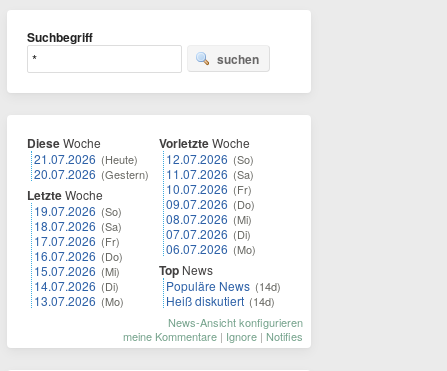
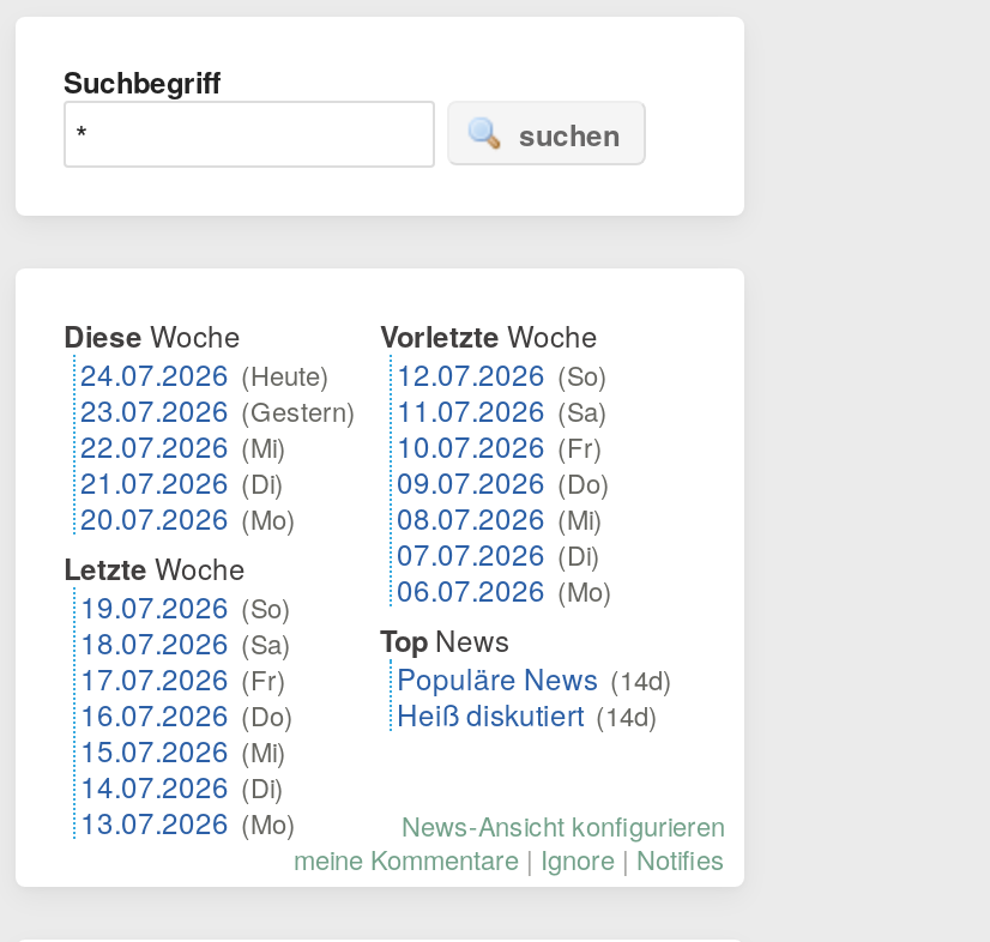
[34,150,149,182] 21.07.2026 (Heute) | 20.07.2026 (Gestern) -> [80,352,356,537] 24.07.2026 (Heute) | 23.07.2026 (Gestern) | 22.07.2026 (Mi) | 21.07.2026 (Di) | 20.07.2026 (Mo)
moved [27,186,124,309] -> [64,547,296,841]: Letzte Woche | 19.07.2026 (So) | 18.07.2026 (Sa) | 17.07.2026 (Fr) | 16.07.2026 (Do) | 15.07.2026 (Mi) | 14.07.2026 (Di) | 13.07.2026 (Mo)

